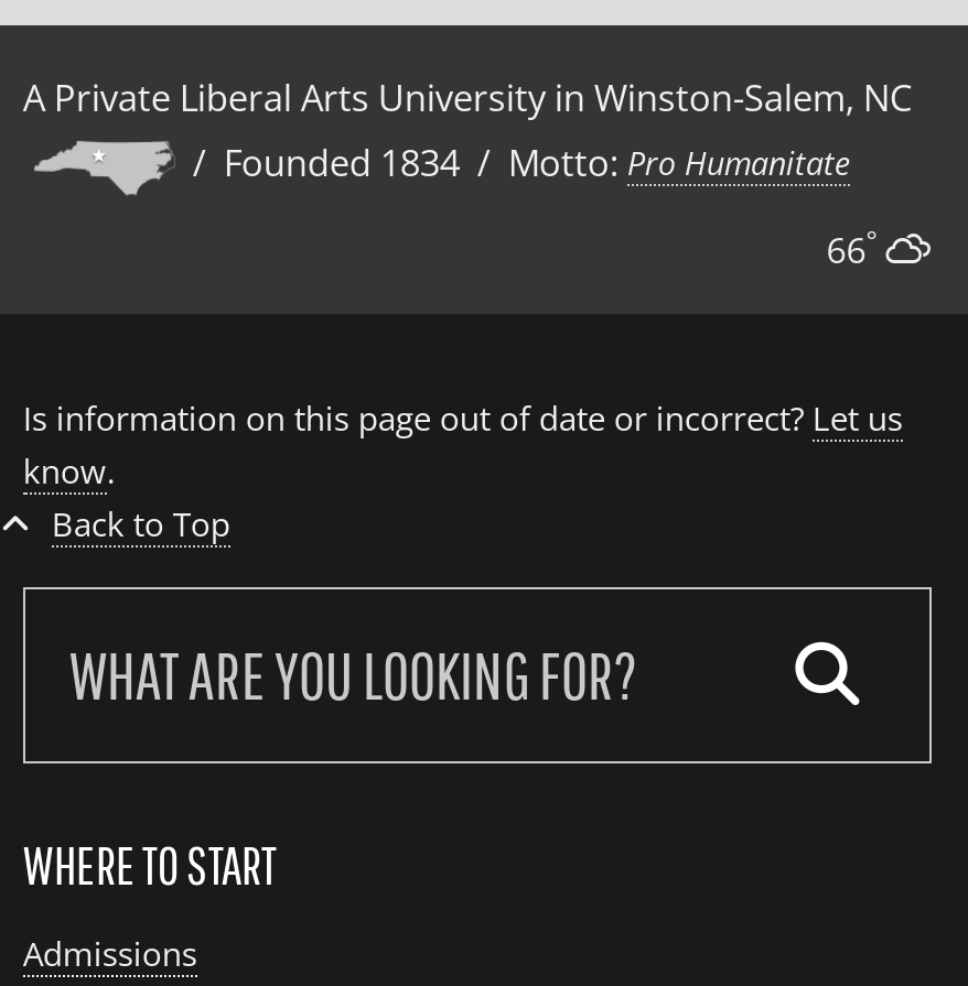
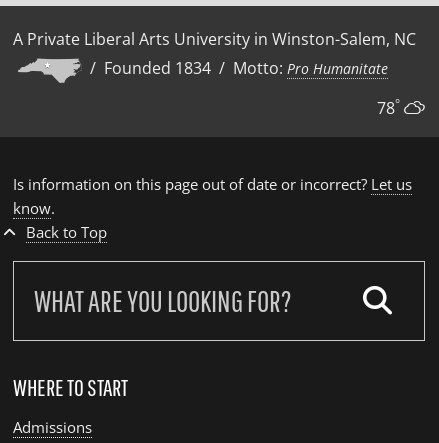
[826,221,877,274] 66° -> [377,95,400,119] 78°

